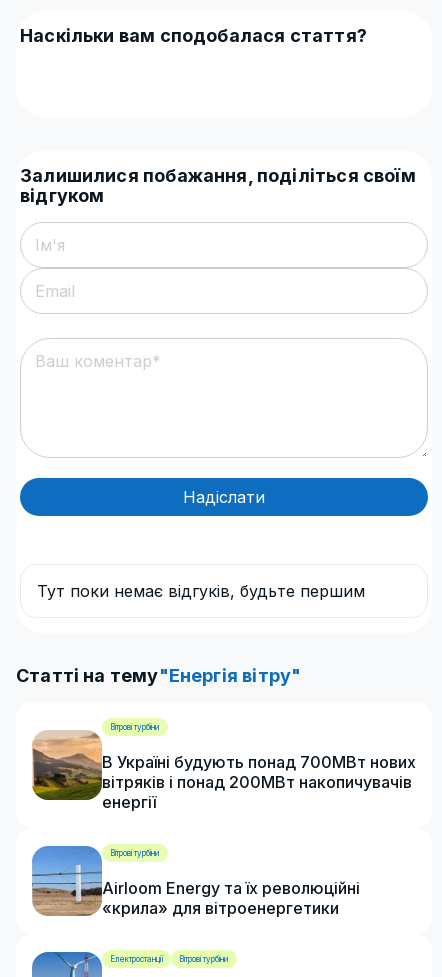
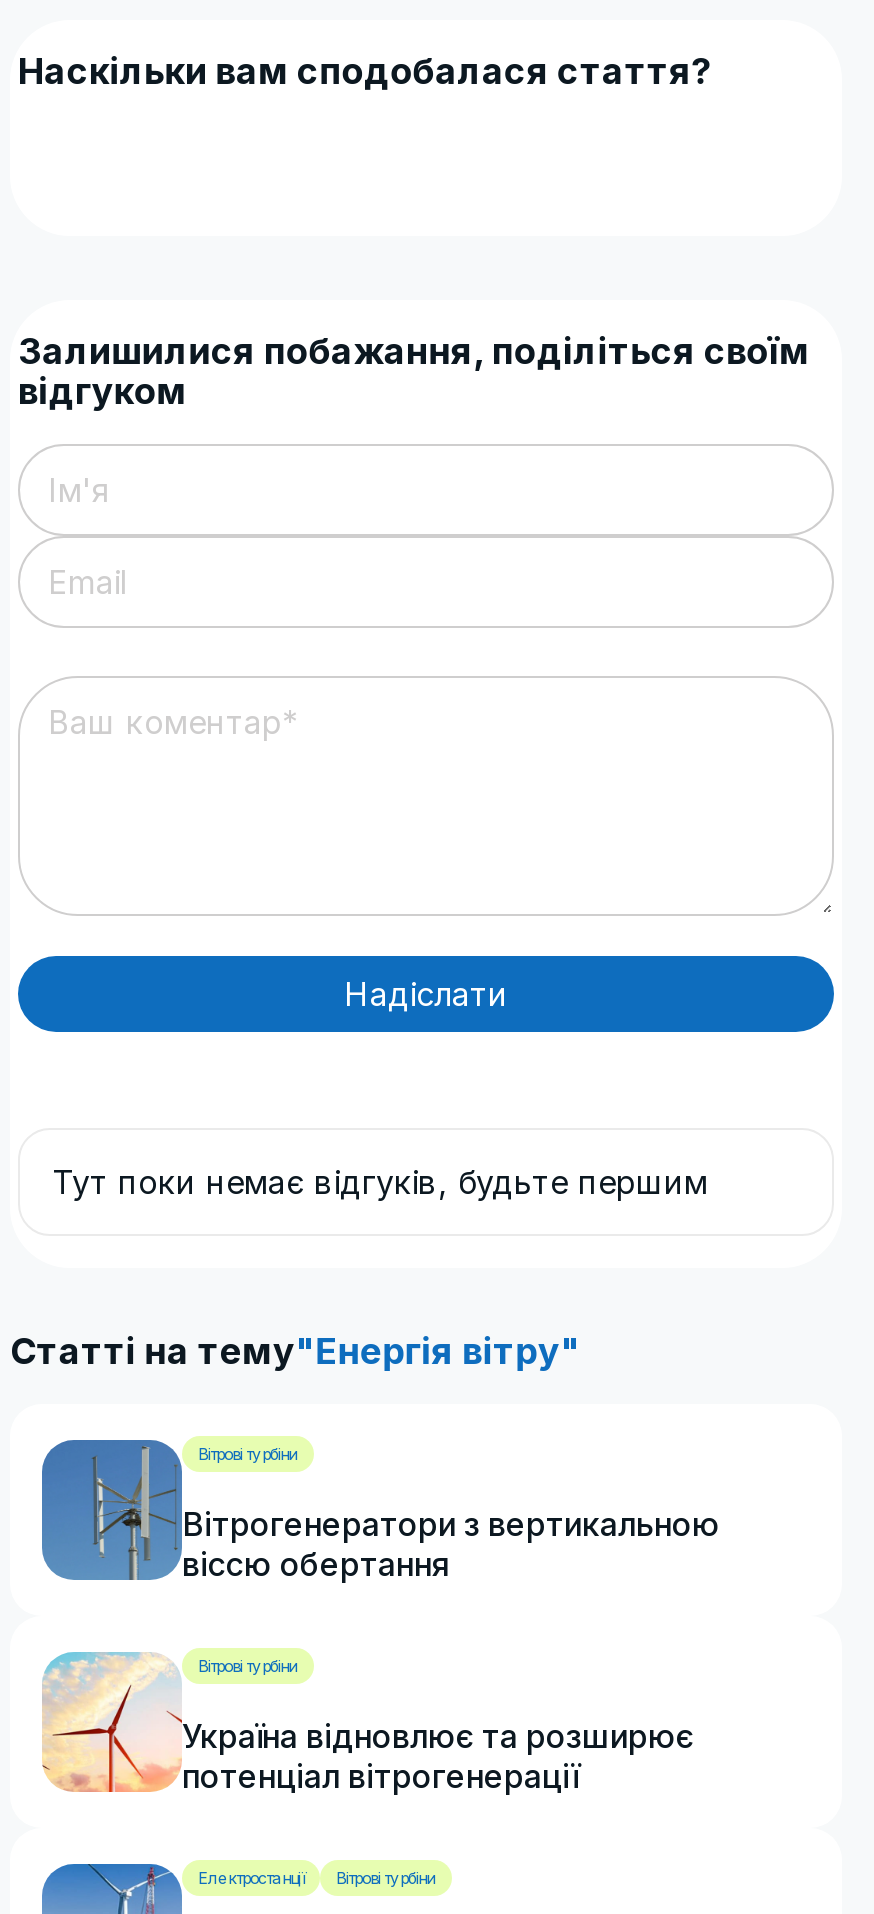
[31,720,416,812] [image] | В Україні будують понад 700МВт нових | вітряків і понад 200МВт накопичувачів | енергії -> [40,1438,720,1584] [image] | Вітрогенератори з вертикальною | віссю обертання
[32,846,360,918] [image] | Airloom Energy та їх революційні | «крила» для вітроенергетики -> [42,1652,694,1796] [image] | Україна відновлює та розширює | потенціал вітрогенерації

